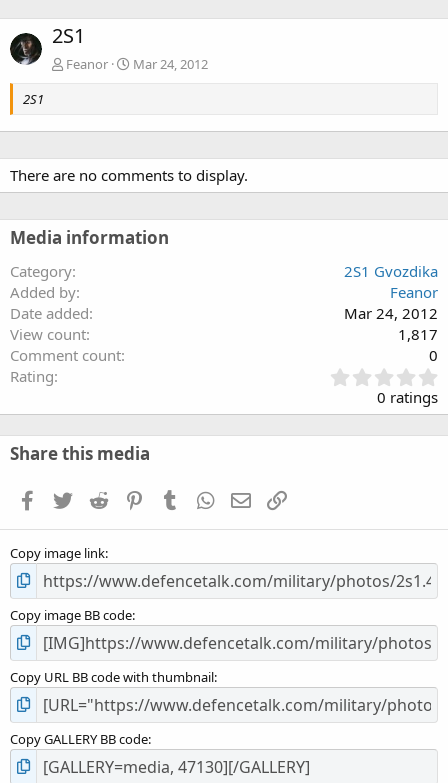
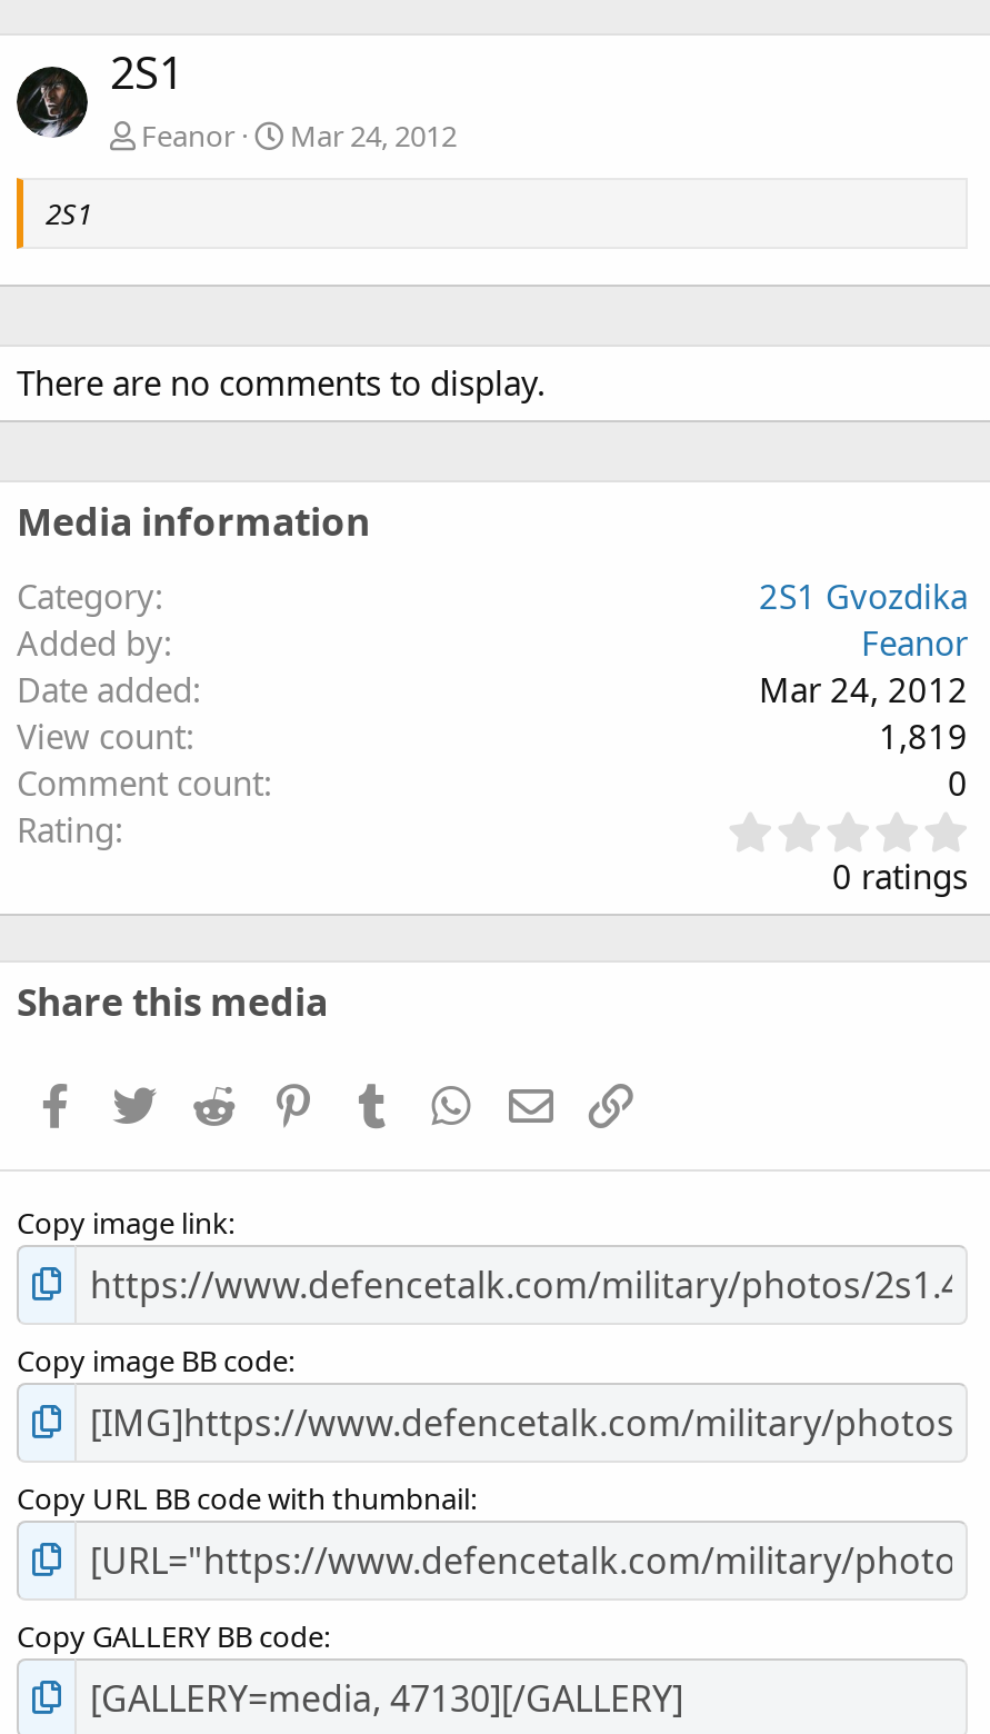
[398,324,438,344] 1,817 -> [879,714,968,759] 1,819

